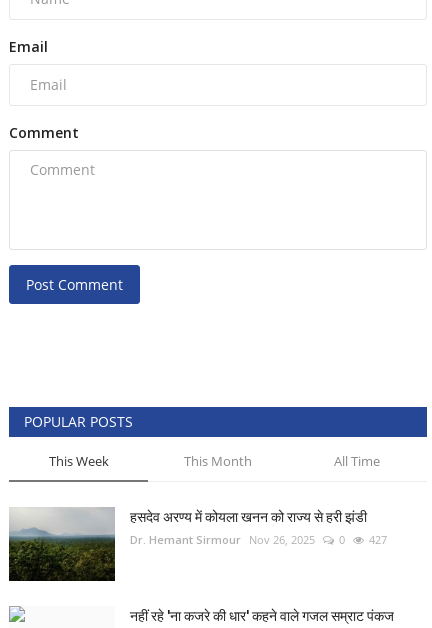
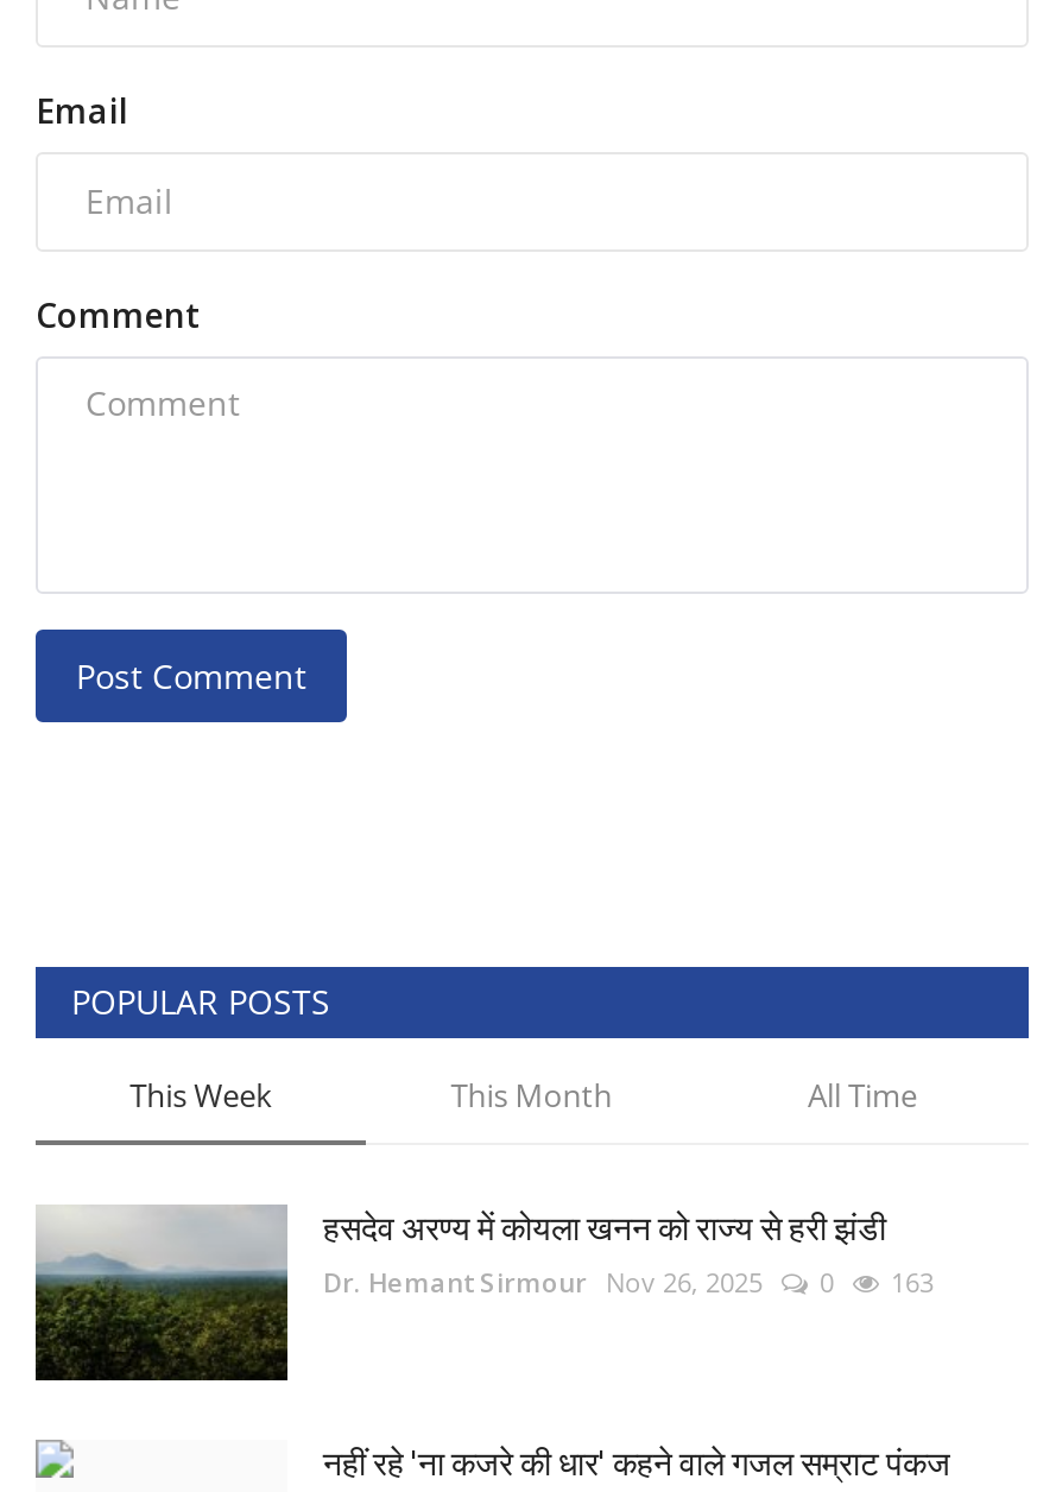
[130,532,387,547] Dr. Hemant Sirmour Nov 26, 2025 0 427 -> [323,1263,934,1299] Dr. Hemant Sirmour Nov 26, 2025 0 163

